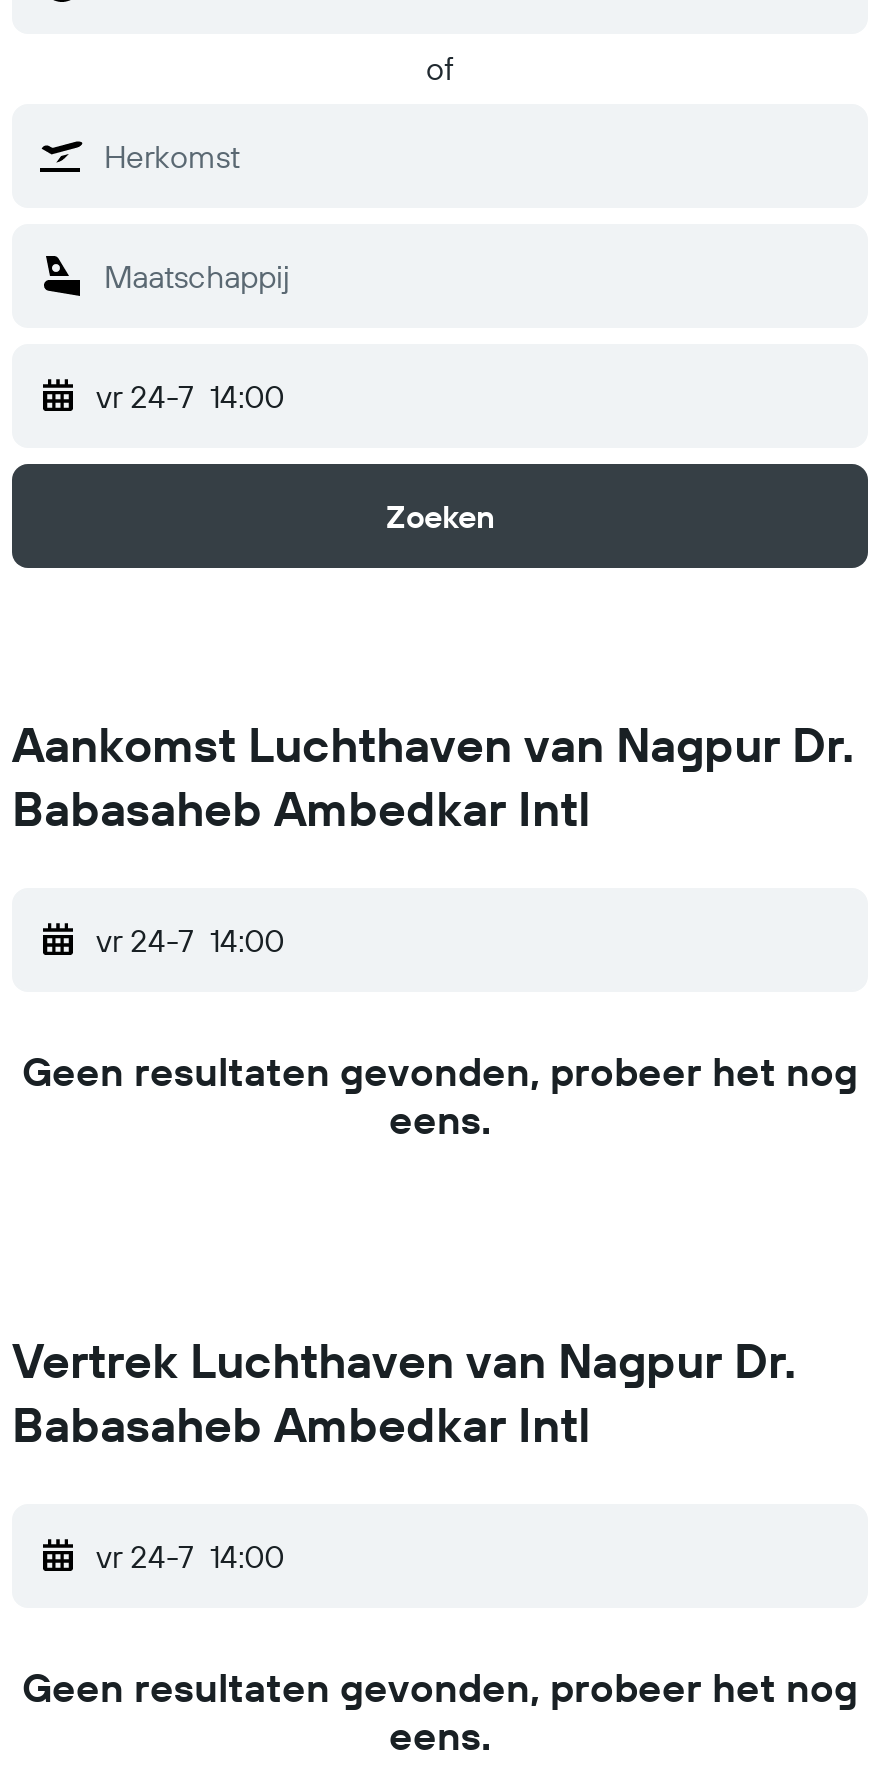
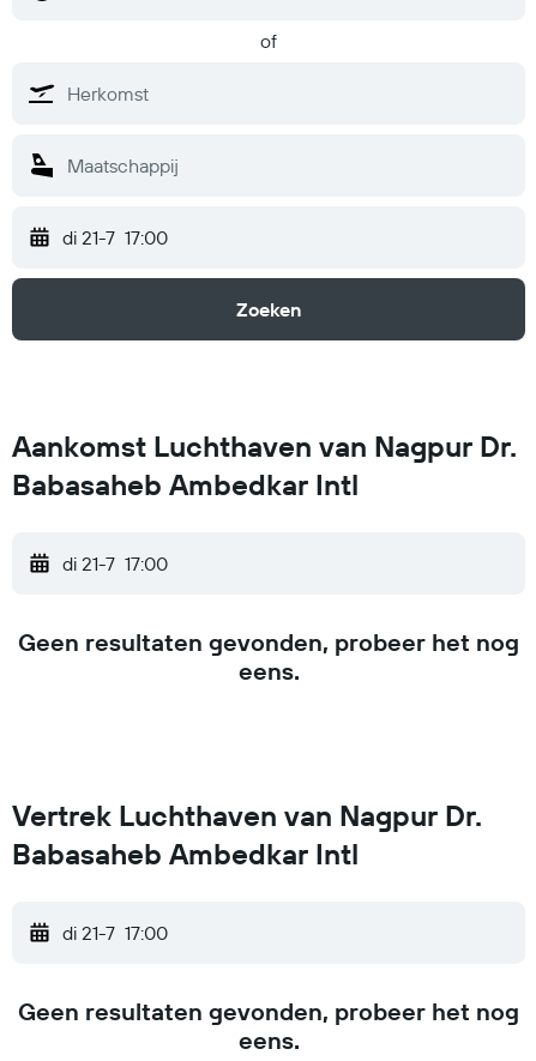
[96,376,284,416] vr 24-7 14:00 -> [62,225,168,249] di 21-7 17:00
[96,920,284,960] vr 24-7 14:00 -> [62,551,168,575] di 21-7 17:00
[96,1536,284,1576] vr 24-7 14:00 -> [62,921,168,945] di 21-7 17:00

